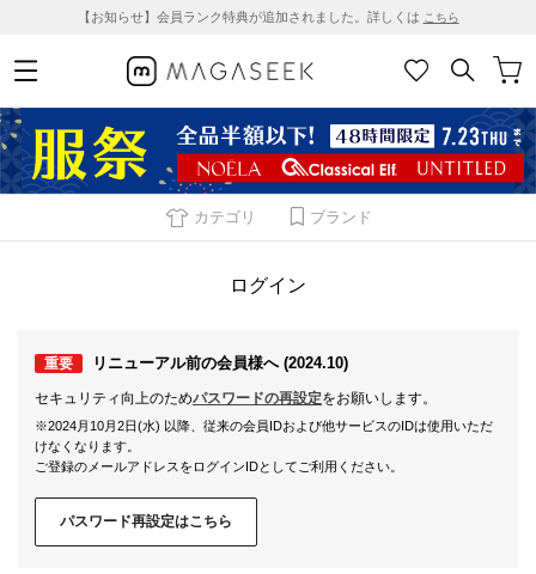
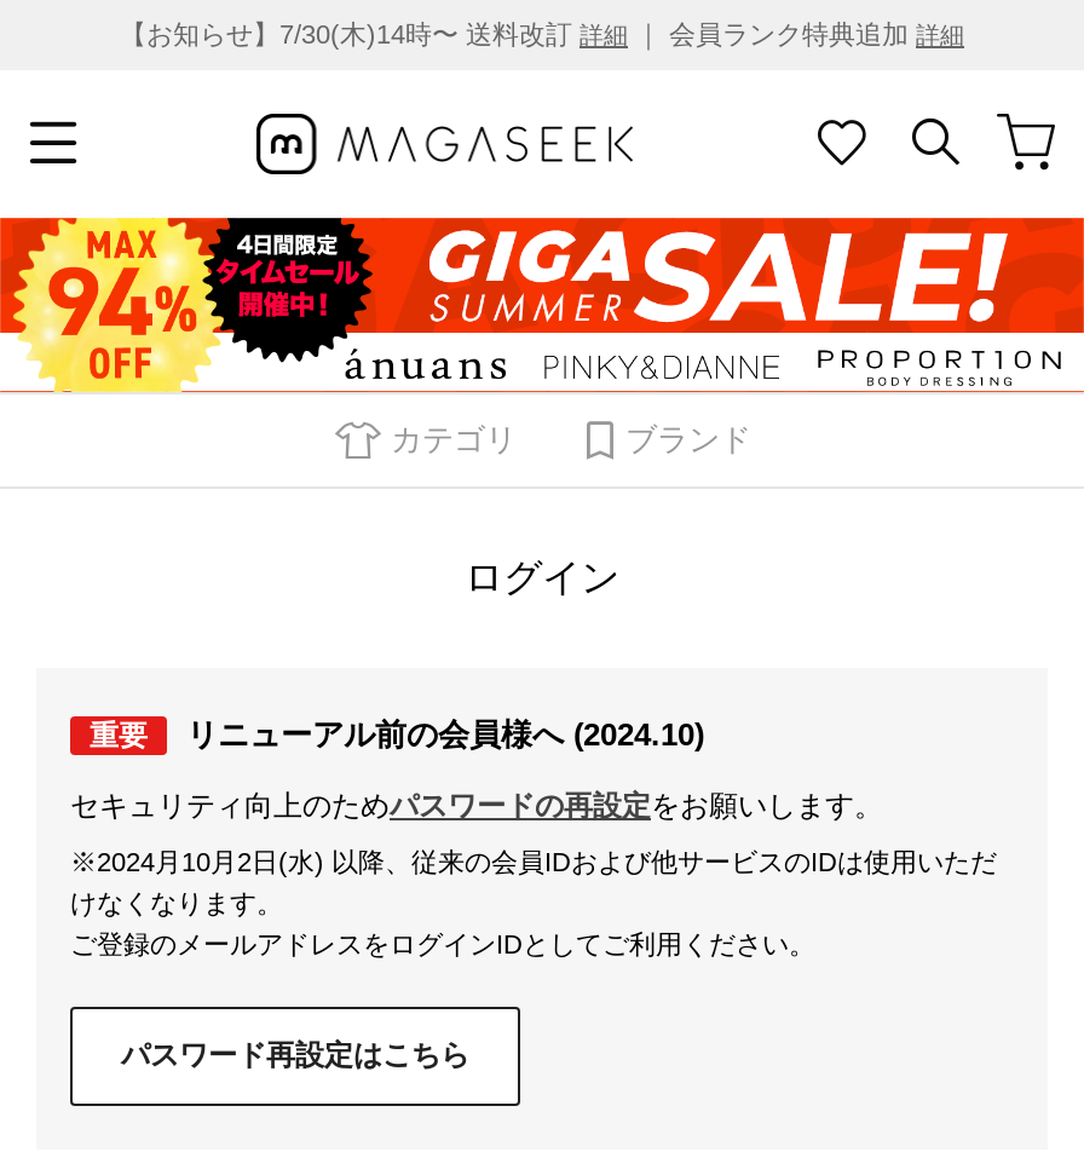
[77,10,459,24] 【お知らせ】会員ランク特典が追加されました。詳しくはこちら -> [120,19,964,48] 【お知らせ】7/30(木)14時〜 送料改訂詳細｜ 会員ランク特典追加詳細
[4,106,532,195] [image] -> [7,215,1077,394] [image]

